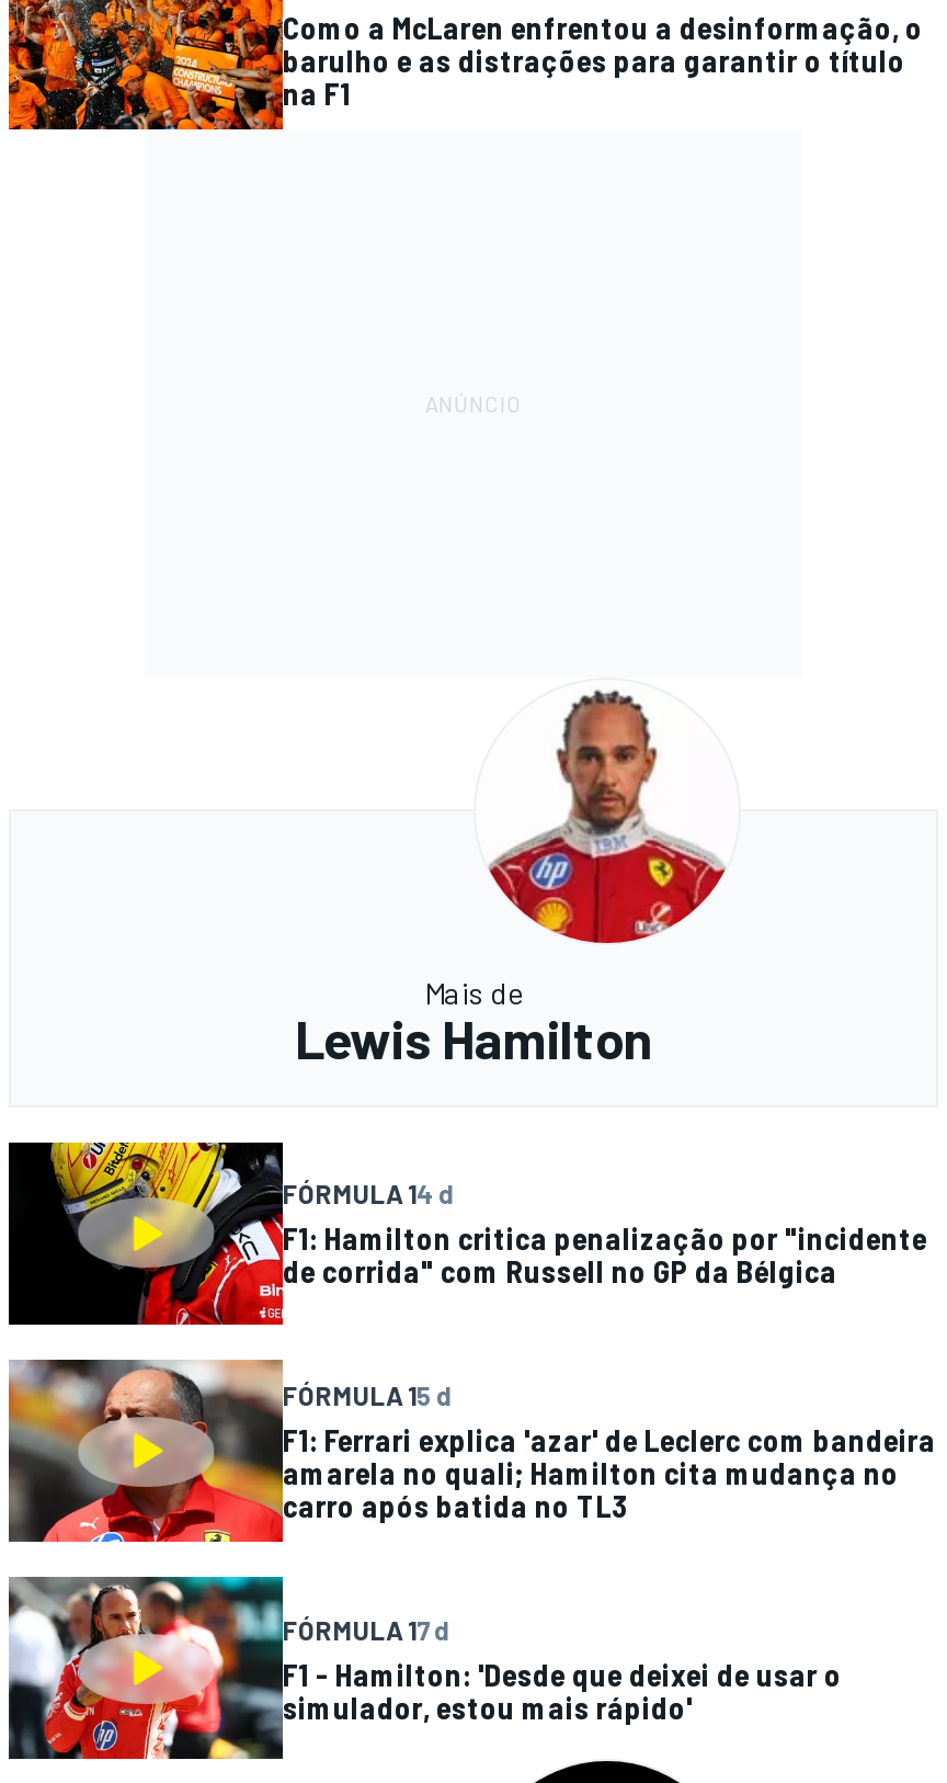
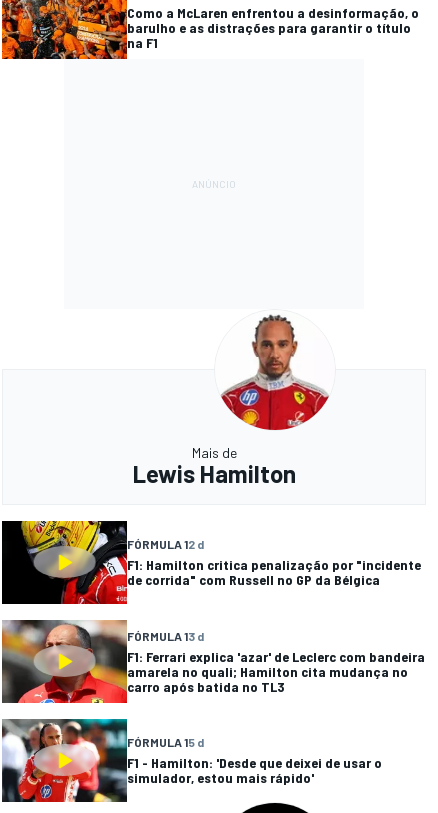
[283,1178,454,1209] FÓRMULA 14 d -> [127,537,204,551] FÓRMULA 12 d
[283,1379,452,1410] FÓRMULA 15 d -> [127,629,204,643] FÓRMULA 13 d
[283,1613,449,1644] FÓRMULA 17 d -> [127,735,204,749] FÓRMULA 15 d

